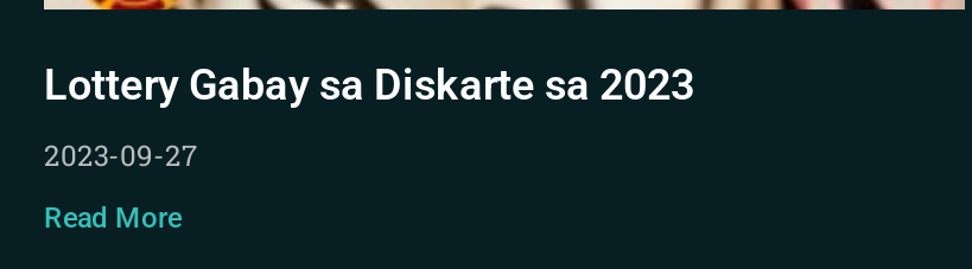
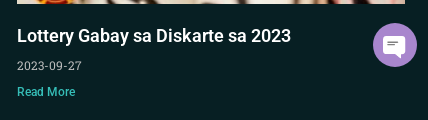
none -> [372,22,418,68] [image]

